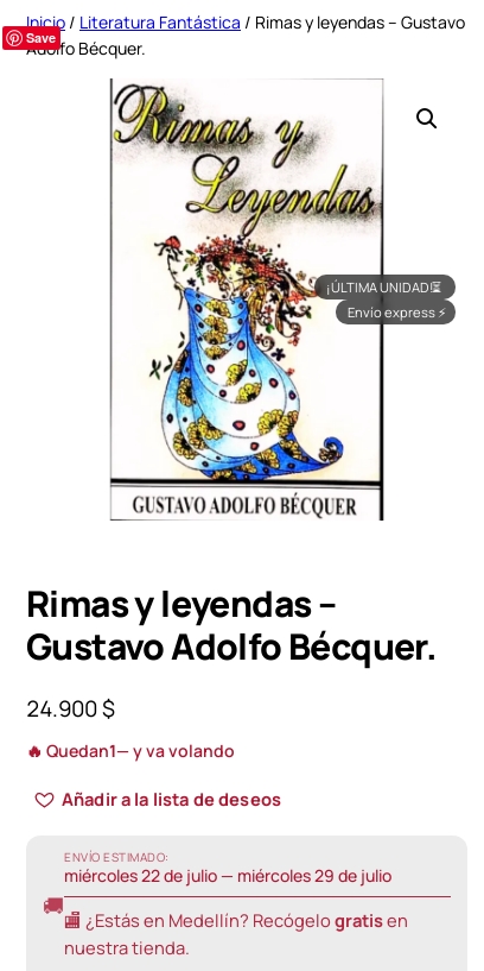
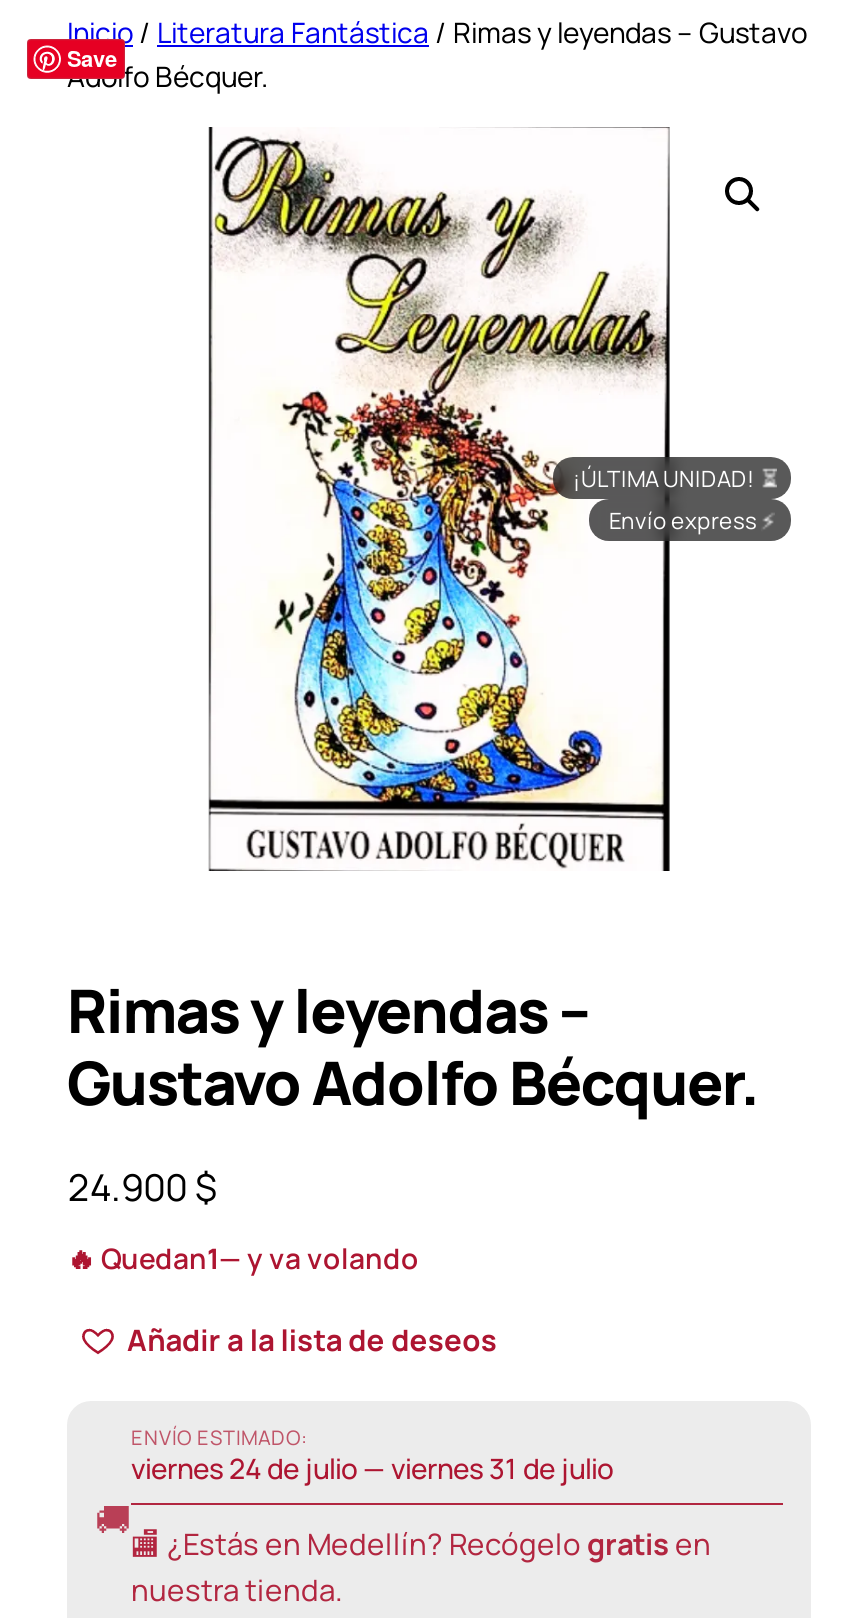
[64,864,391,887] miércoles 22 de julio — miércoles 29 de julio -> [131,1449,613,1487] viernes 24 de julio — viernes 31 de julio

